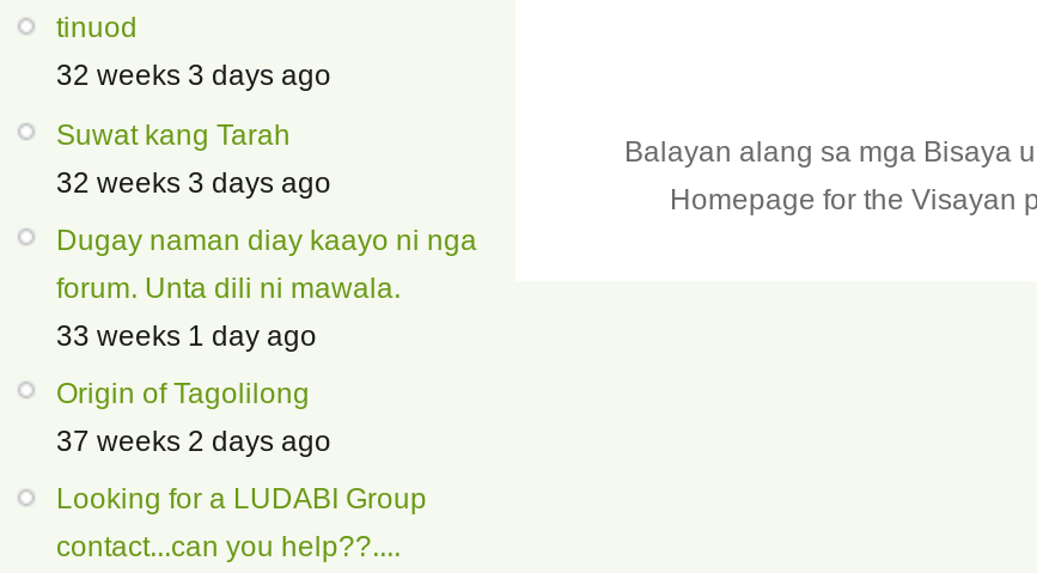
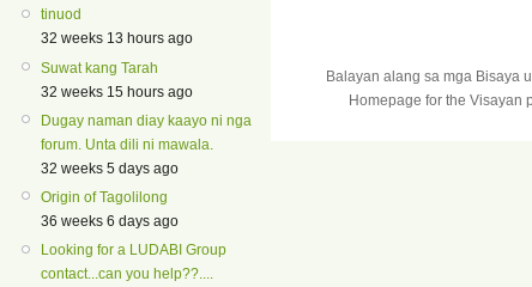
[56,60,331,93] 32 weeks 3 days ago -> [41,30,193,47] 32 weeks 13 hours ago
[56,165,331,199] 32 weeks 3 days ago -> [41,83,193,100] 32 weeks 15 hours ago
[56,319,317,352] 33 weeks 1 day ago -> [41,160,179,177] 32 weeks 5 days ago
[56,425,331,458] 37 weeks 2 days ago -> [41,213,179,230] 36 weeks 6 days ago

